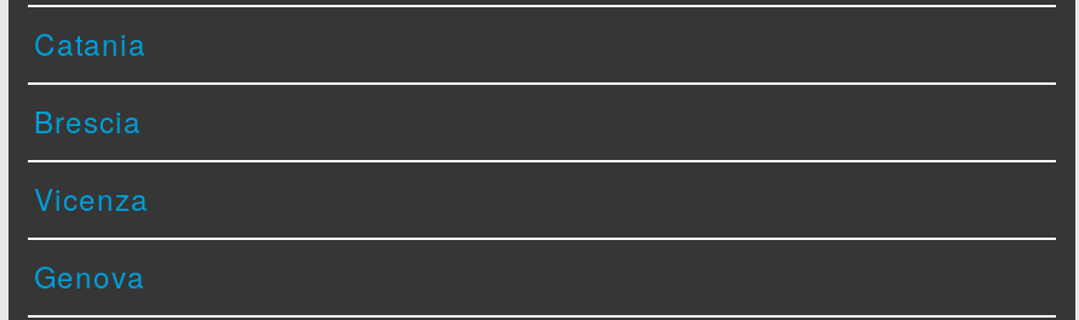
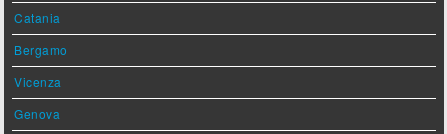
[34,100,142,141] Brescia -> [14,41,68,58] Bergamo

